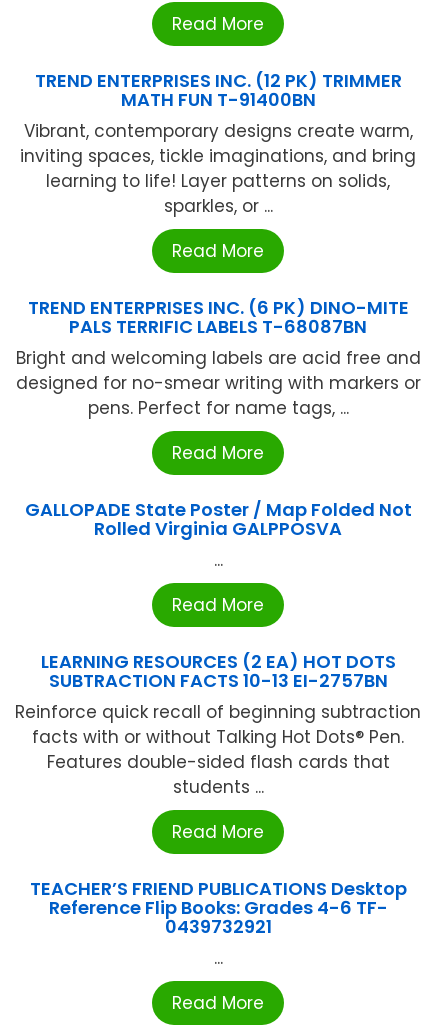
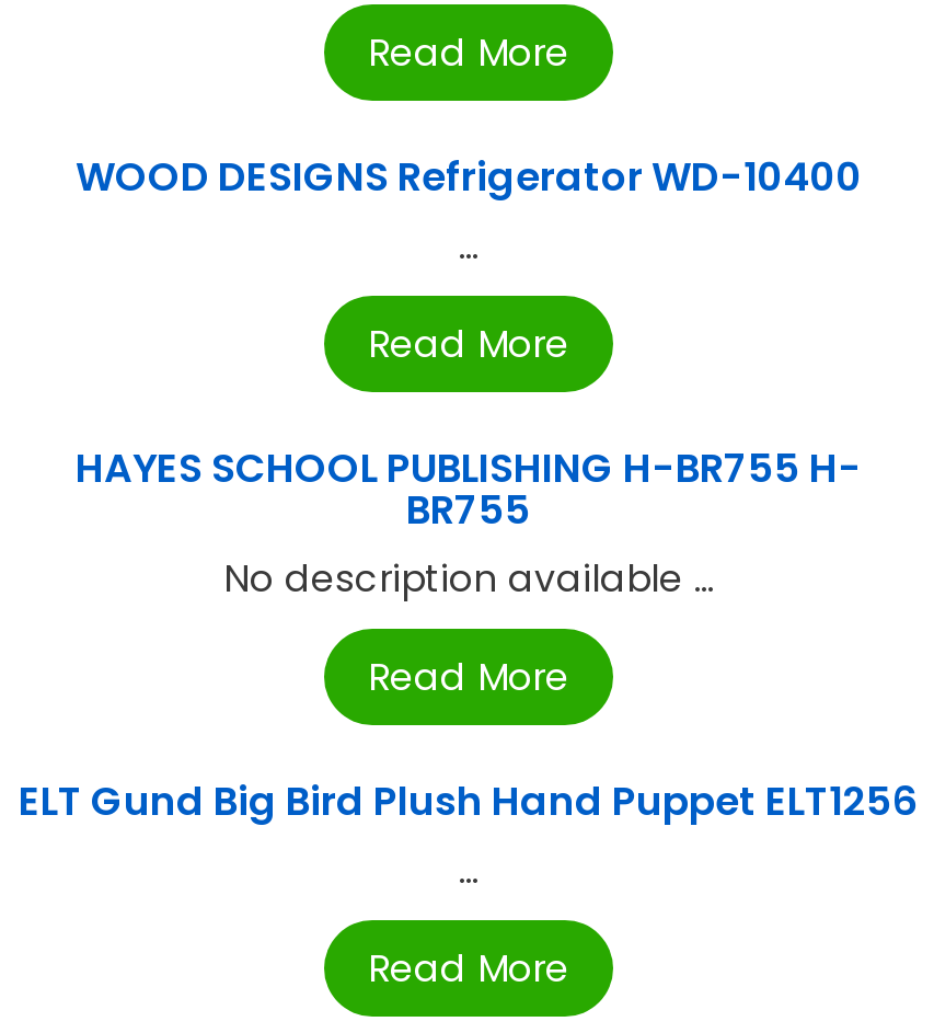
[15,68,420,541] TREND ENTERPRISES INC. (12 PK) TRIMMER | MATH FUN T-91400BN | Vibrant, contemporary designs create warm, | inviting spaces, tickle imaginations, and bring | learning to life! Layer patterns on solids, | sparkles, or ... | Read More | TREND ENTERPRISES INC. (6 PK) DINO-MITE | PALS TERRIFIC LABELS T-68087BN | Bright and welcoming labels are acid free and | designed for no-smear writing with markers or | pens. Perfect for name tags, ... | Read More | GALLOPADE State Poster / Map Folded Not | Rolled Virginia GALPPOSVA -> [76,149,862,204] WOOD DESIGNS Refrigerator WD-10400
[15,649,421,799] LEARNING RESOURCES (2 EA) HOT DOTS | SUBTRACTION FACTS 10-13 EI-2757BN | Reinforce quick recall of beginning subtraction | facts with or without Talking Hot Dots® Pen. | Features double-sided flash cards that | students ... -> [76,440,862,605] HAYES SCHOOL PUBLISHING H-BR755 H- | BR755 | No description available ...
[29,876,406,939] TEACHER’S FRIEND PUBLICATIONS Desktop | Reference Flip Books: Grades 4-6 TF- | 0439732921 -> [19,773,919,828] ELT Gund Big Bird Plush Hand Puppet ELT1256

